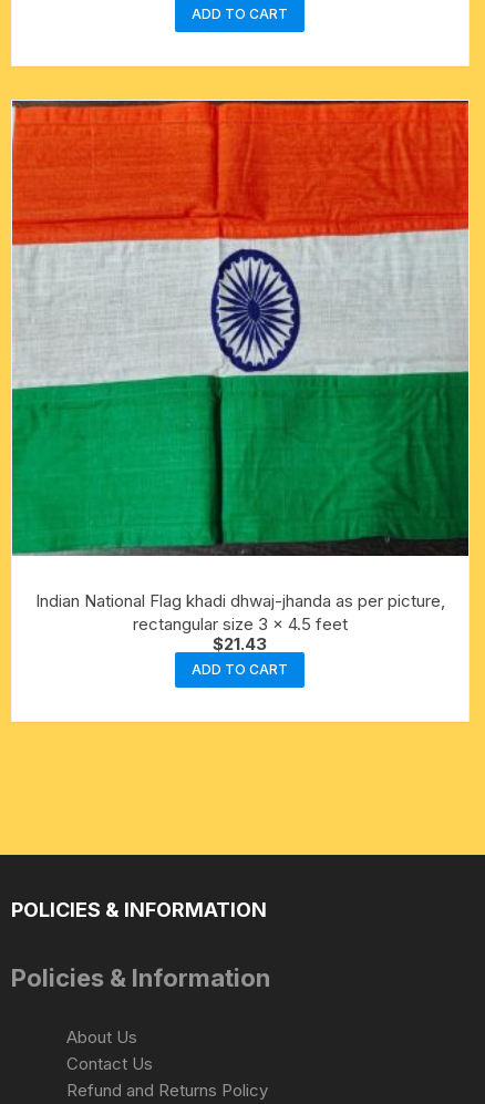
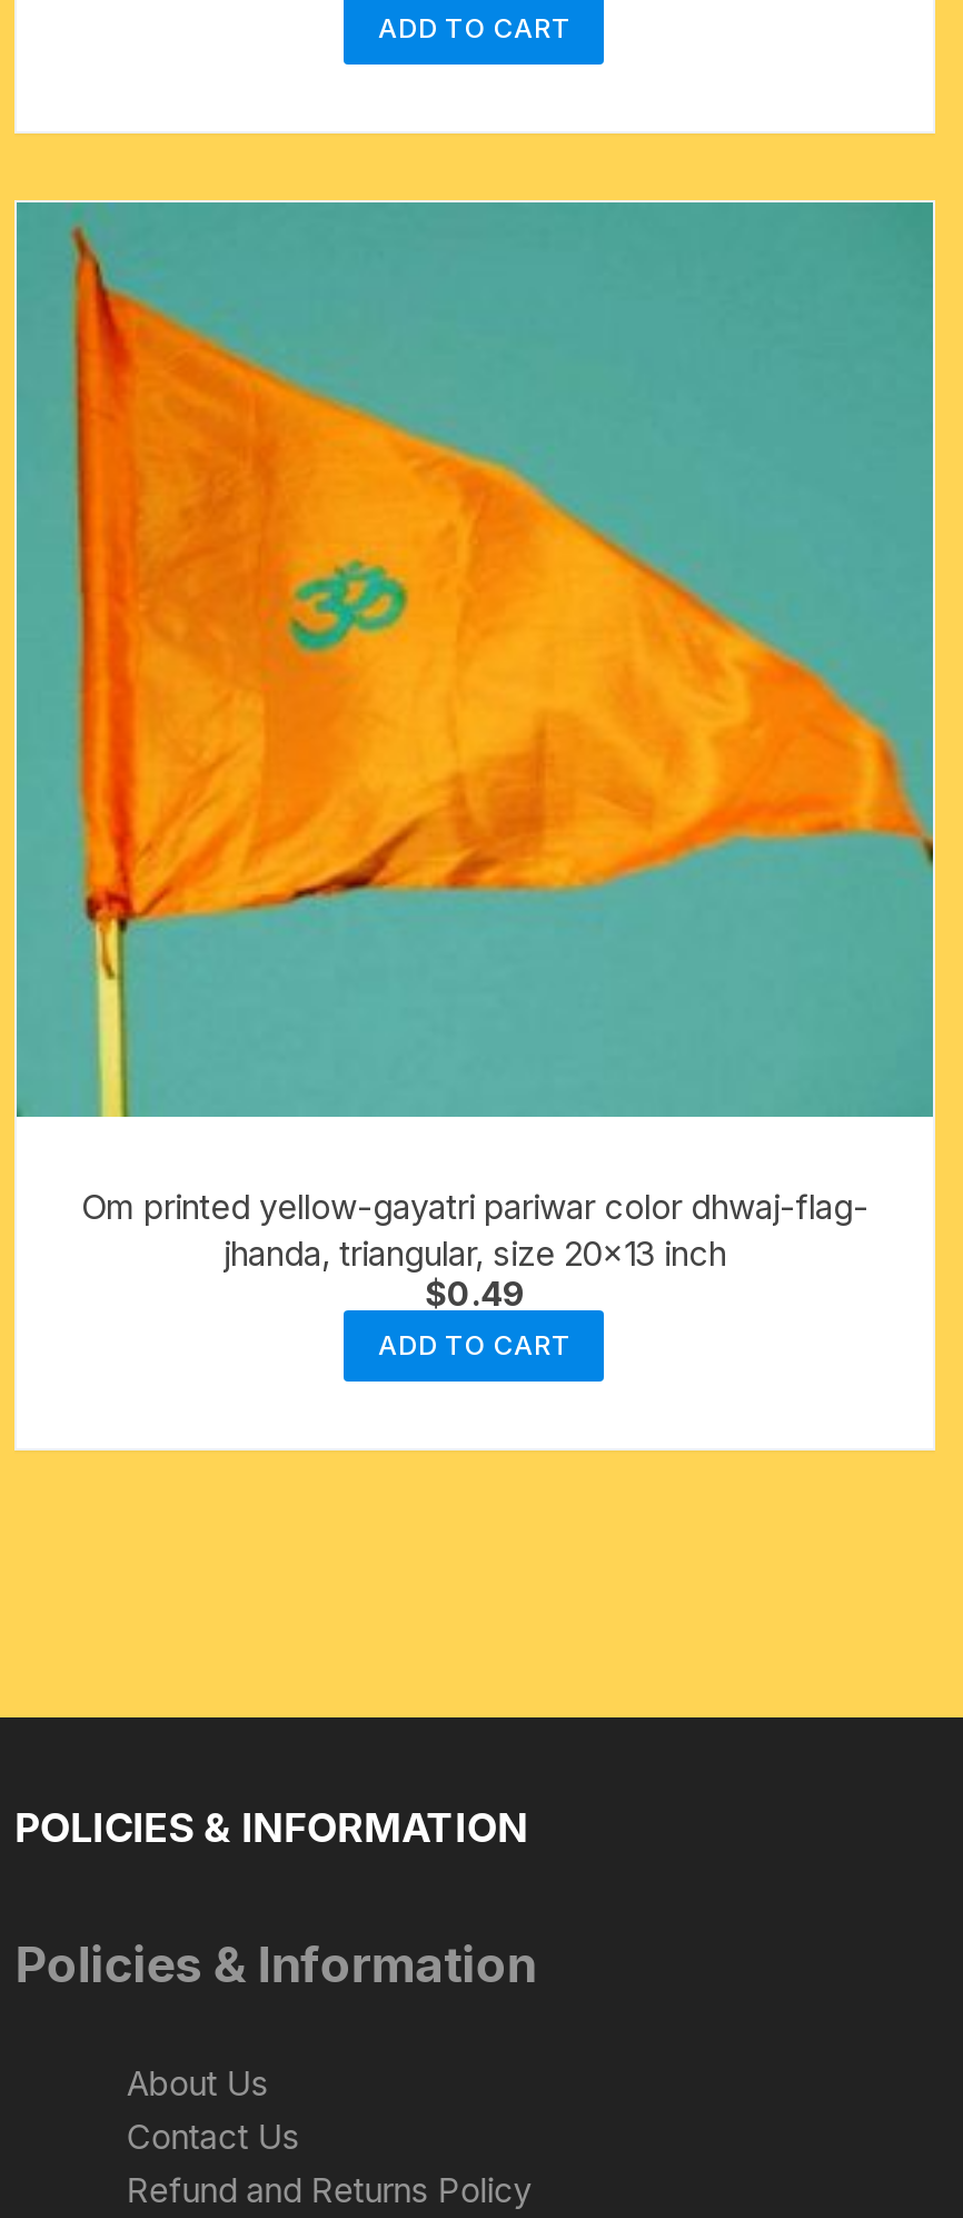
[11,100,469,654] [image] | Indian National Flag khadi dhwaj-jhanda as per picture, | rectangular size 3 x 4.5 feet | $21.43 -> [14,200,935,1315] [image] | Om printed yellow-gayatri pariwar color dhwaj-flag- | jhanda, triangular, size 20×13 inch | $0.49

